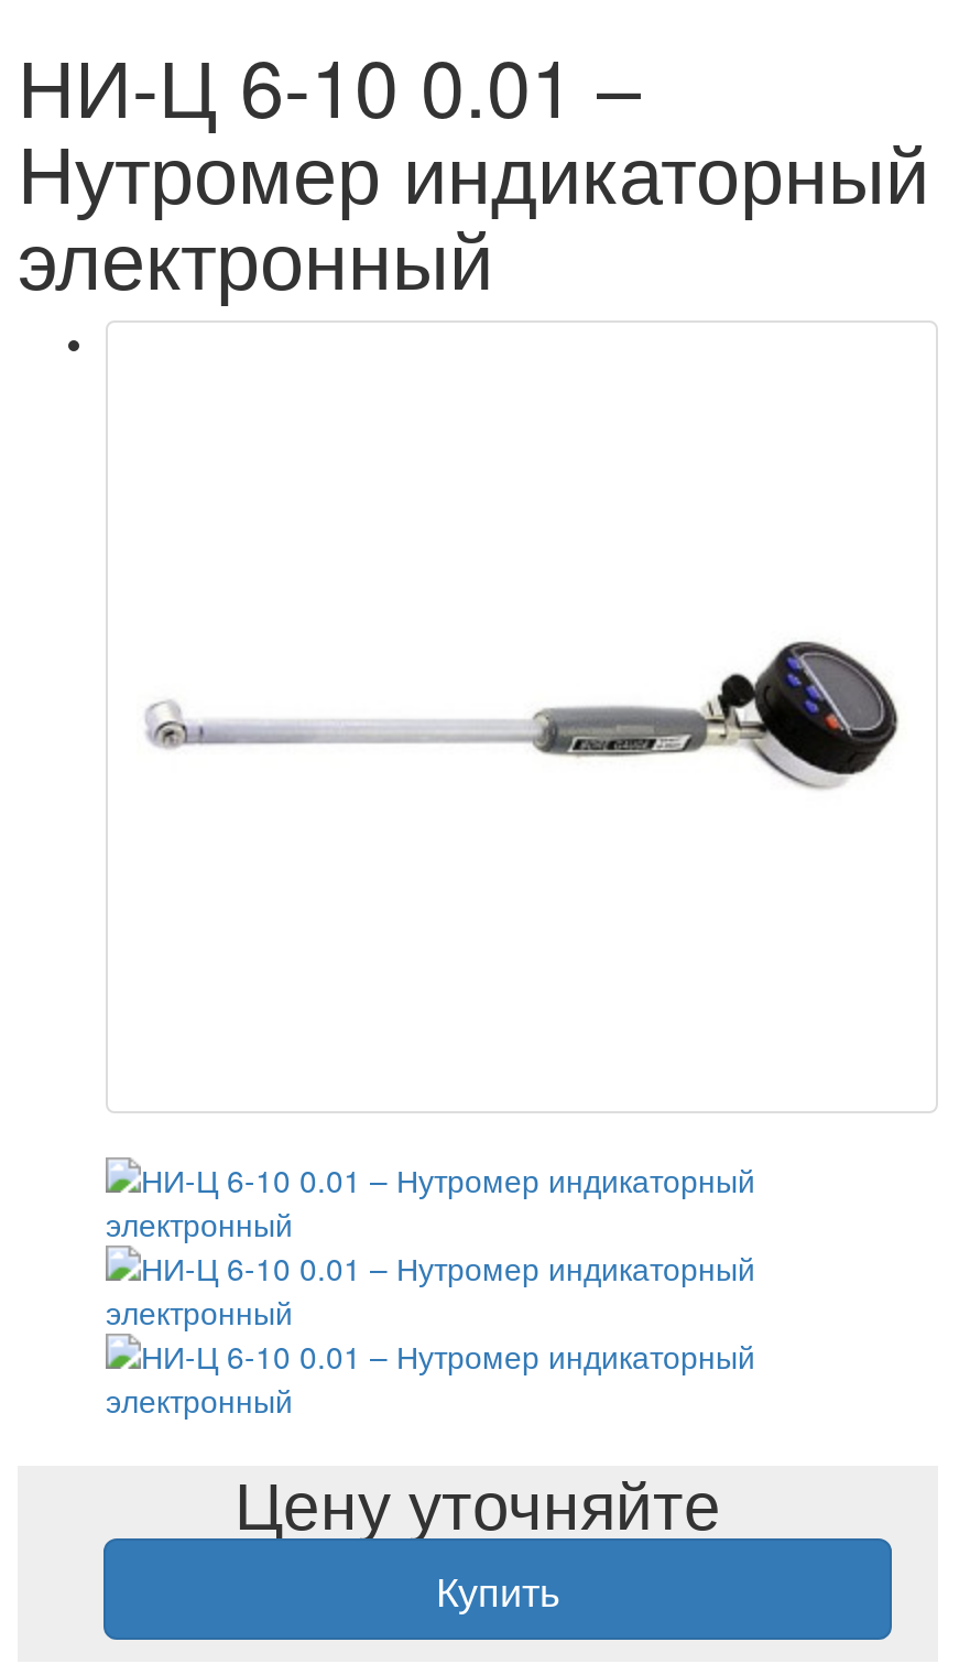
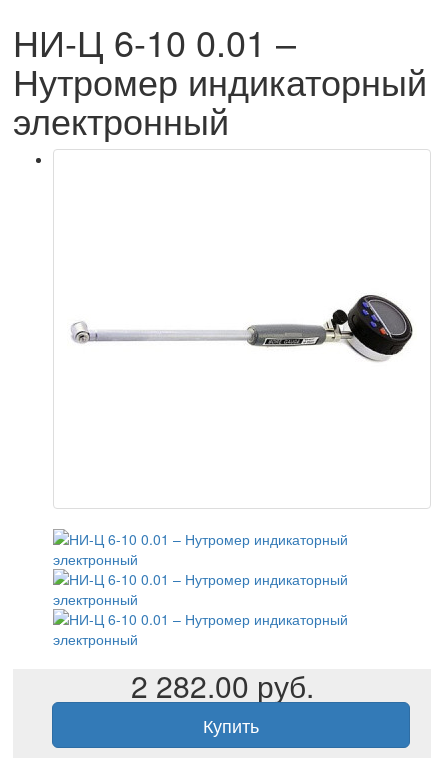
[235,1455,721,1549] Цену уточняйте -> [130,664,313,707] 2 282.00 руб.

